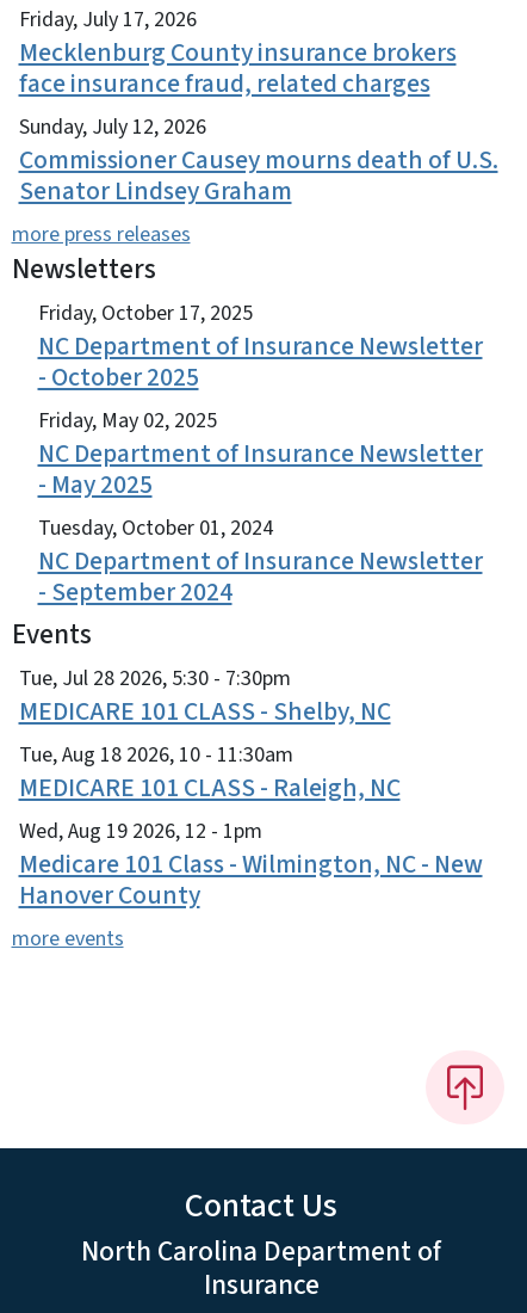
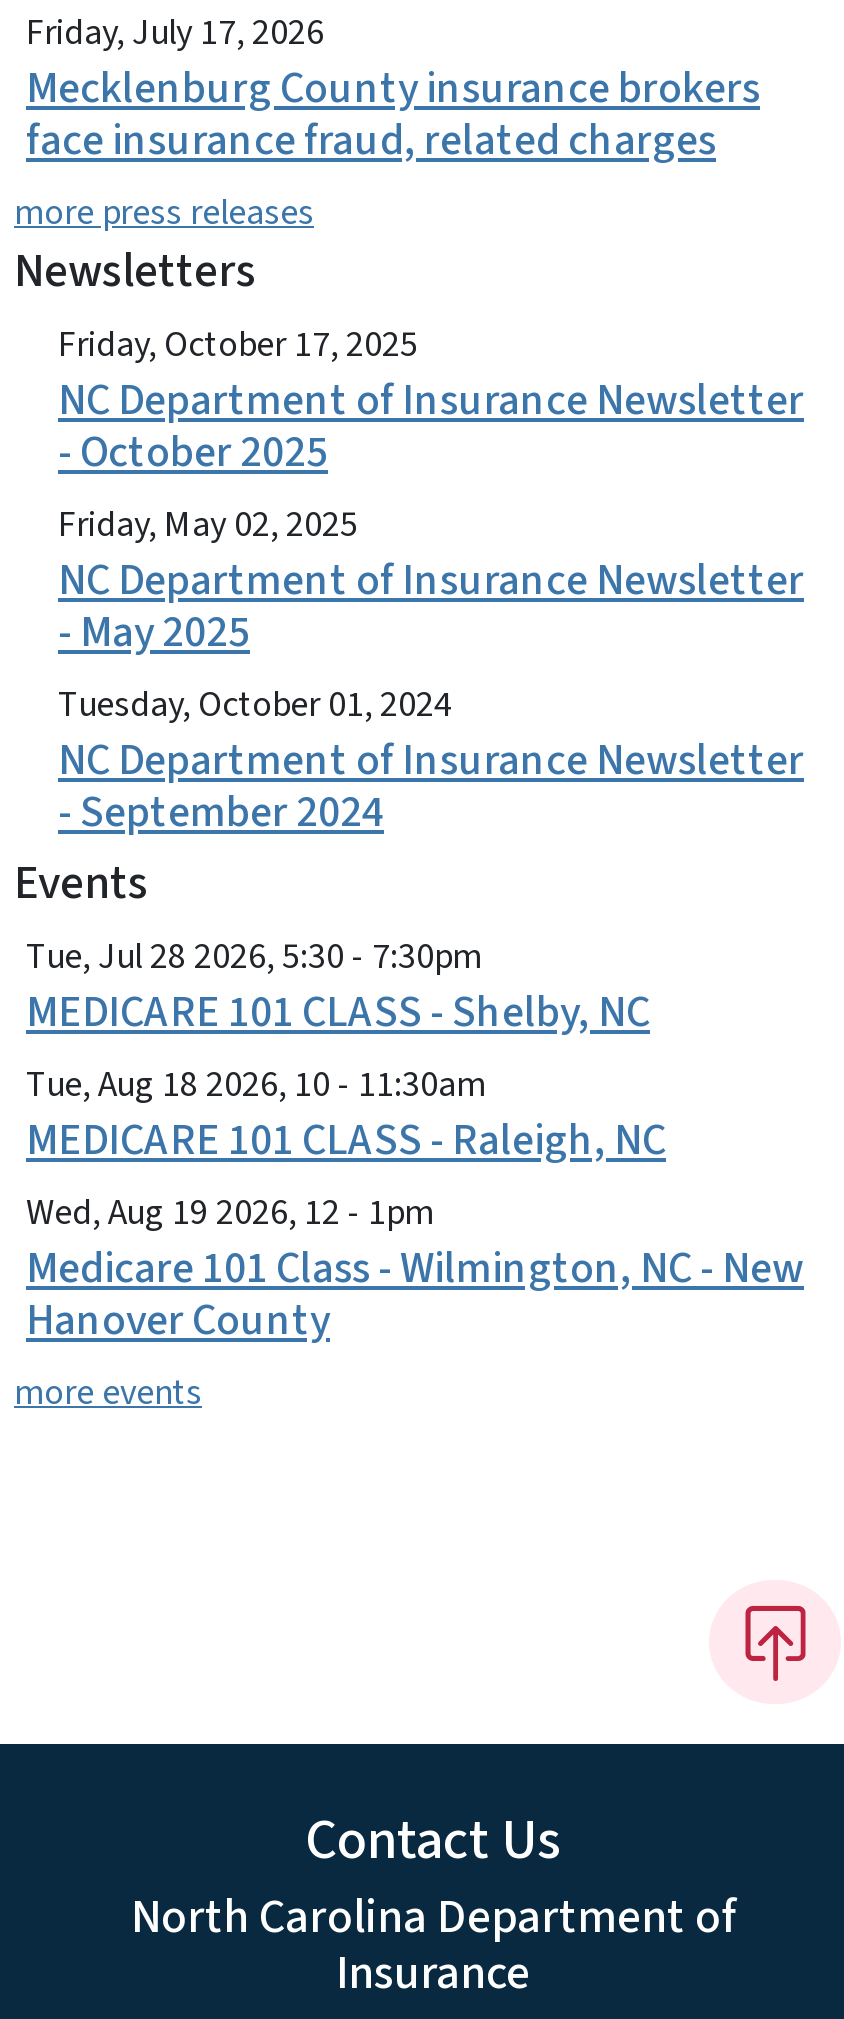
[18,112,498,210] Sunday, July 12, 2026 | Commissioner Causey mourns death of U.S. | Senator Lindsey Graham -> none

